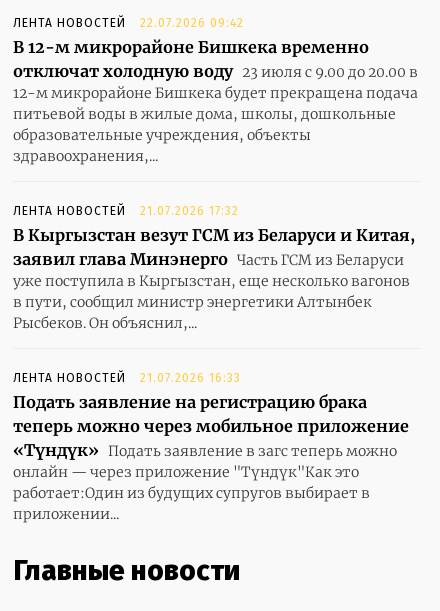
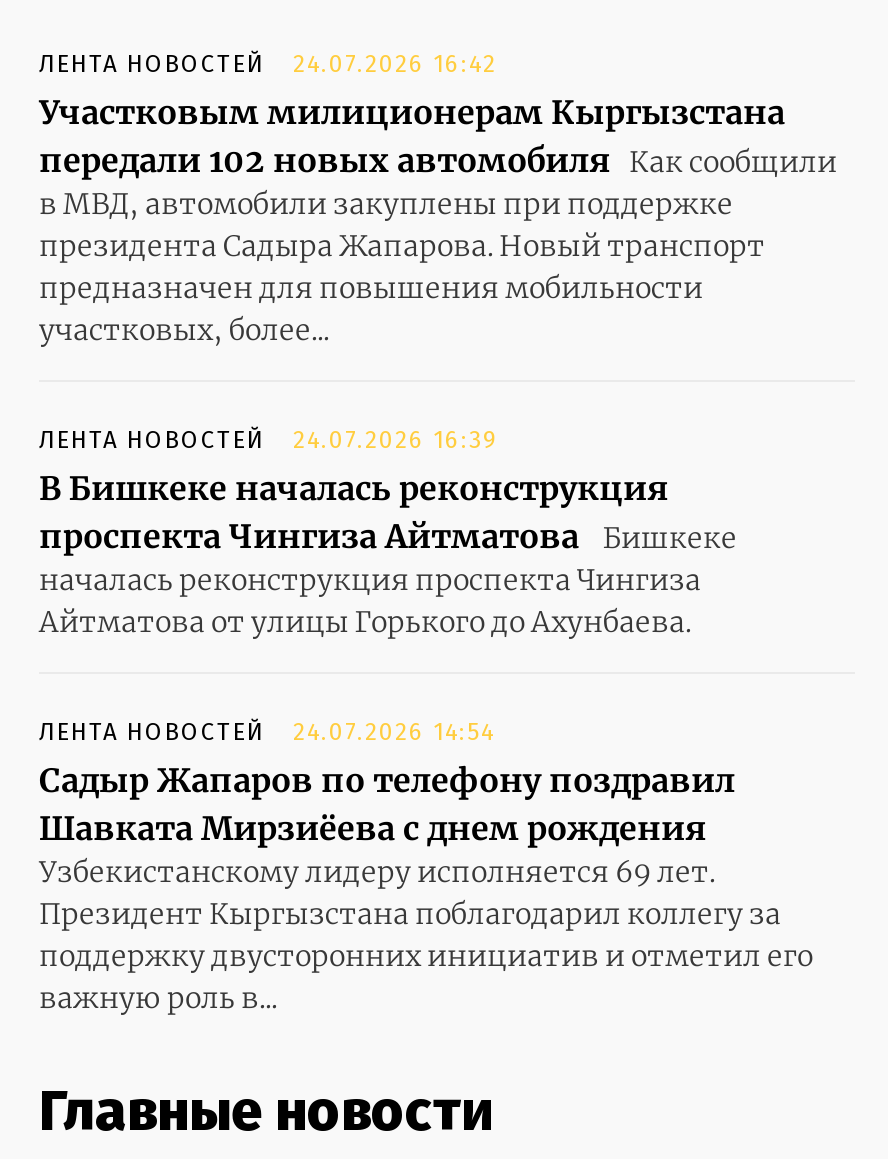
[13,16,418,165] 22.07.2026 09:42 | В 12-м микрорайоне Бишкека временно | отключат холодную воду 23 июля с 9.00 до 20.00 в | 12-м микрорайоне Бишкека будет прекращена подача | питьевой воды в жилые дома, школы, дошкольные | образовательные учреждения, объекты | здравоохранения,... -> [39,50,837,348] 24.07.2026 16:42 | Участковым милиционерам Кыргызстана | передали 102 новых автомобиля Как сообщили | в МВД, автомобили закуплены при поддержке | президента Садыра Жапарова. Новый транспорт | предназначен для повышения мобильности | участковых, более...
[13,204,415,332] 21.07.2026 17:32 | В Кыргызстан везут ГСМ из Беларуси и Китая, | заявил глава Минэнерго Часть ГСМ из Беларуси | уже поступила в Кыргызстан, еще несколько вагонов | в пути, сообщил министр энергетики Алтынбек | Рысбеков. Он объяснил,... -> [39,426,737,640] 24.07.2026 16:39 | В Бишкеке началась реконструкция | проспекта Чингиза Айтматова Бишкеке | началась реконструкция проспекта Чингиза | Айтматова от улицы Горького до Ахунбаева.
[13,371,409,523] 21.07.2026 16:33 | Подать заявление на регистрацию брака | теперь можно через мобильное приложение | «Түндүк» Подать заявление в загс теперь можно | онлайн — через приложение "Түндүк"Как это | работает:Один из будущих супругов выбирает в | приложении... -> [39,718,813,1016] 24.07.2026 14:54 | Садыр Жапаров по телефону поздравил | Шавката Мирзиёева с днем рождения | Узбекистанскому лидеру исполняется 69 лет. | Президент Кыргызстана поблагодарил коллегу за | поддержку двусторонних инициатив и отметил его | важную роль в...

